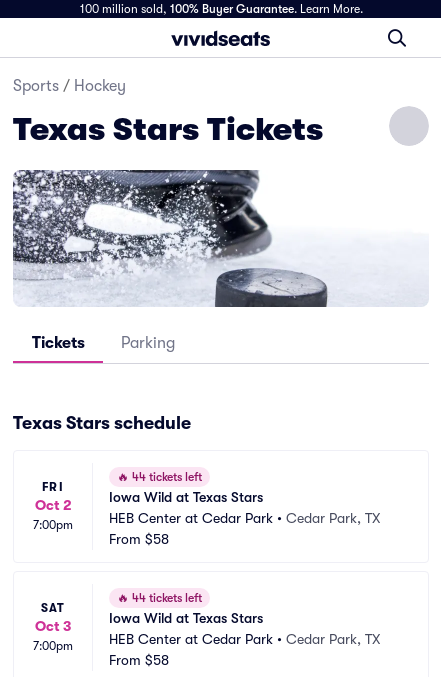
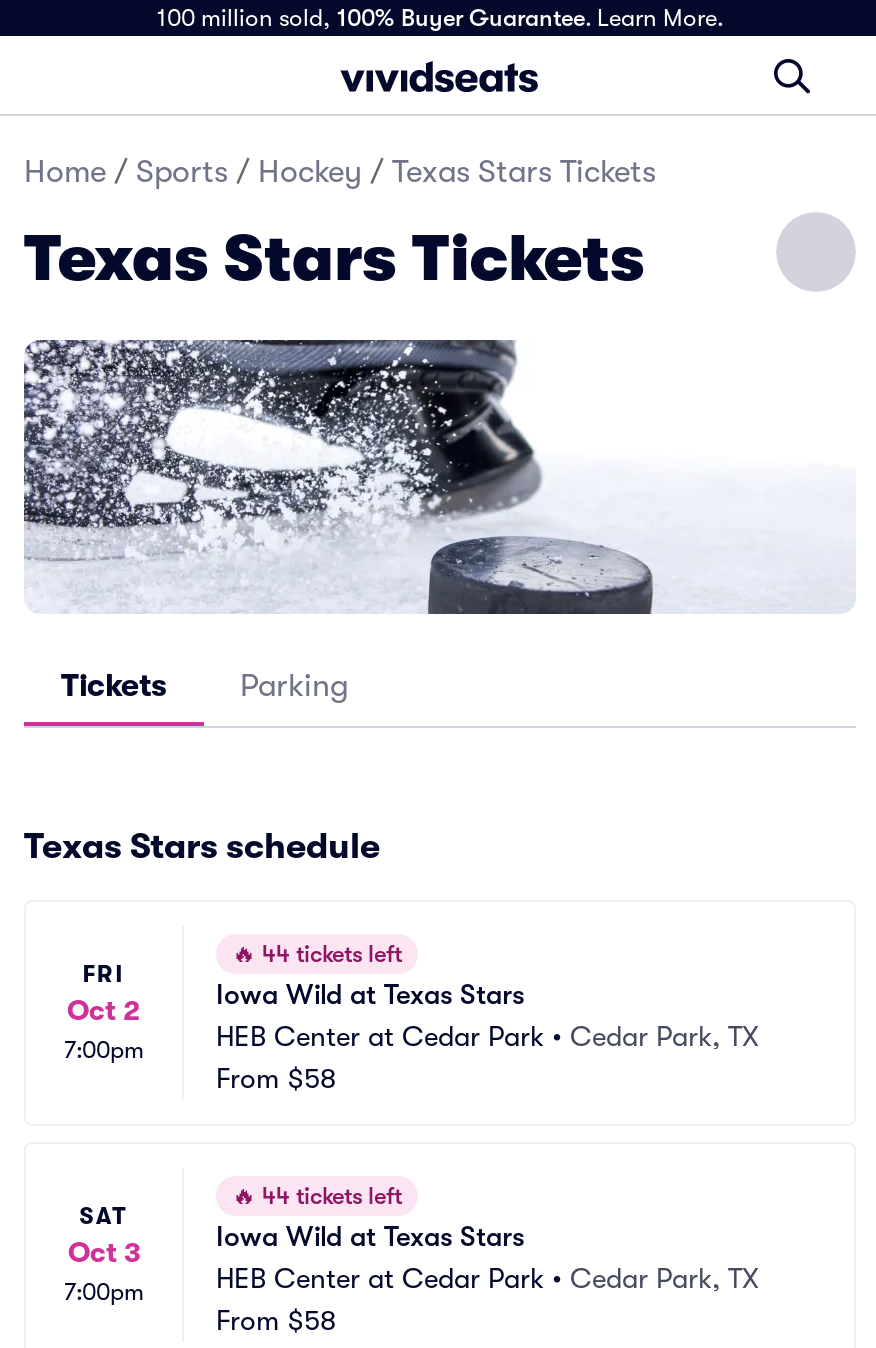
[13,77,126,95] Sports / Hockey -> [24,154,656,190] Home / Sports / Hockey / Texas Stars Tickets

